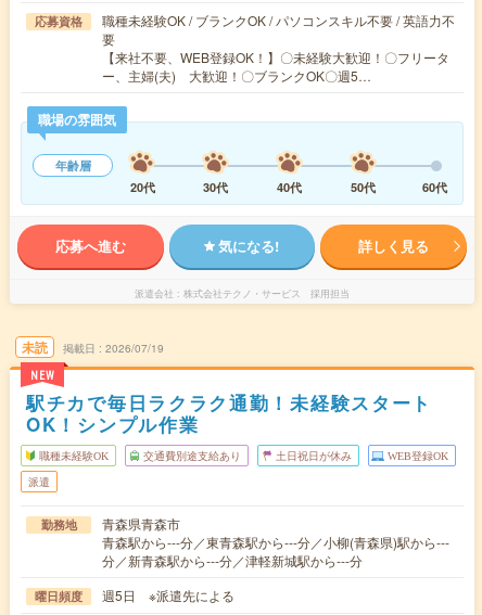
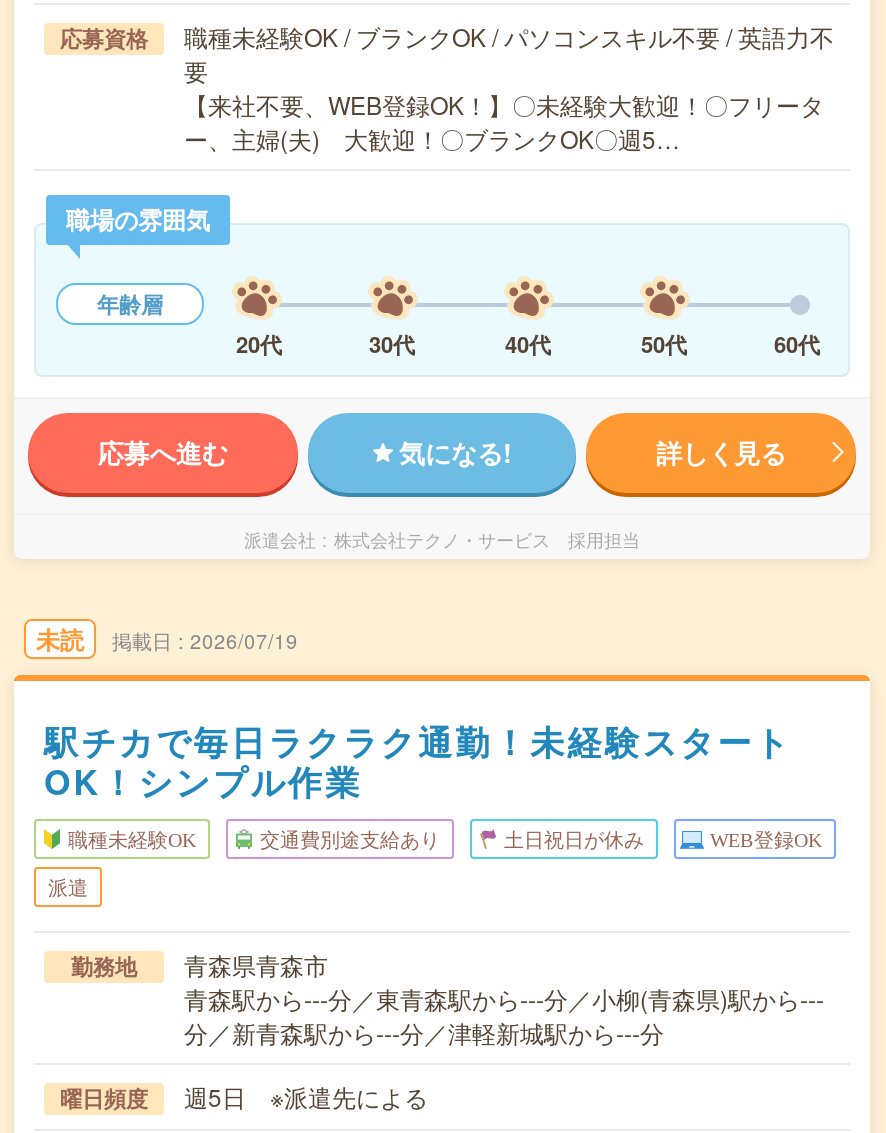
[30,370,55,382] NEW -> none

